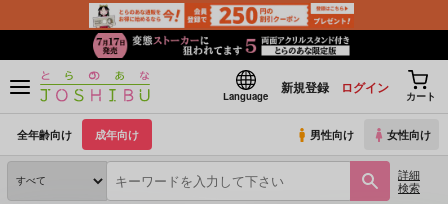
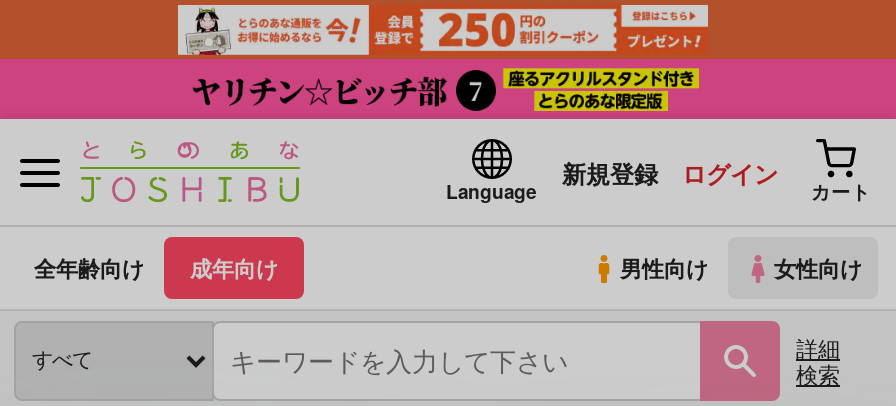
[3,29,445,61] [image] -> [6,57,890,121] [image]

